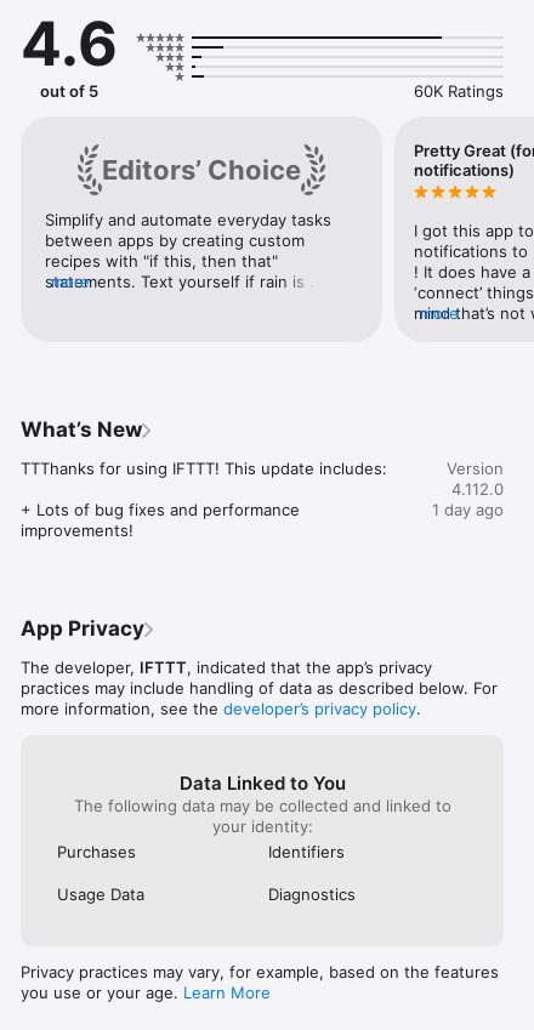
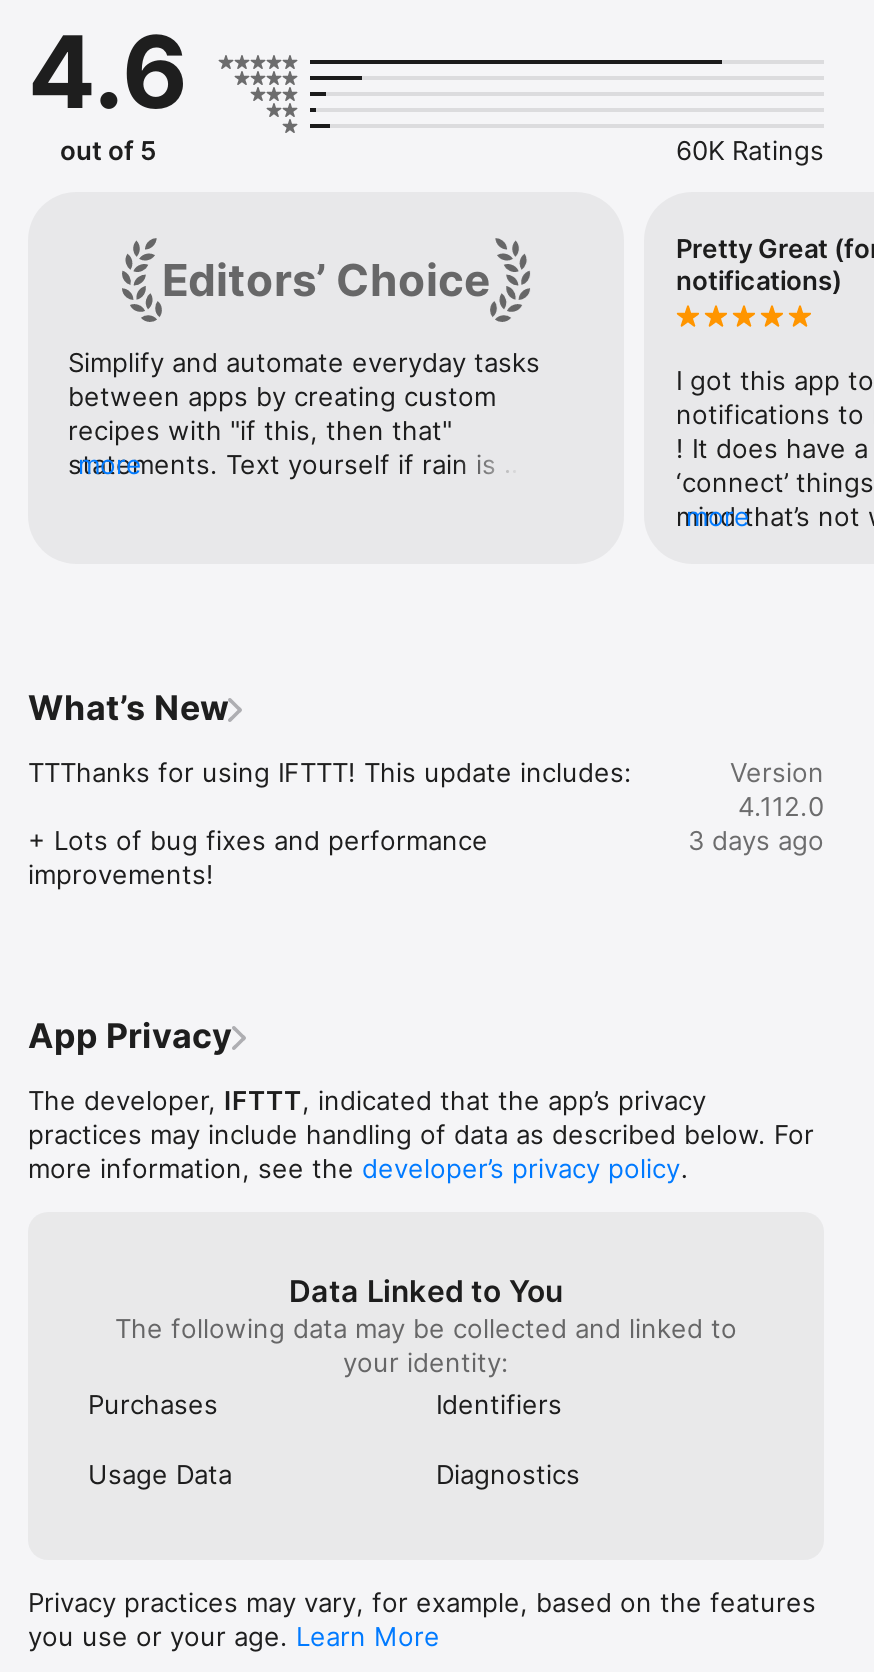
[432,500,504,519] 1 day ago -> [688,824,824,856] 3 days ago

